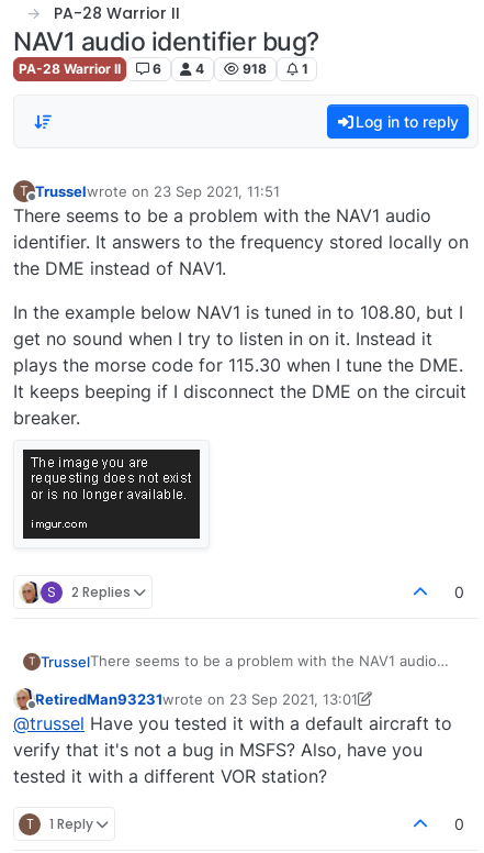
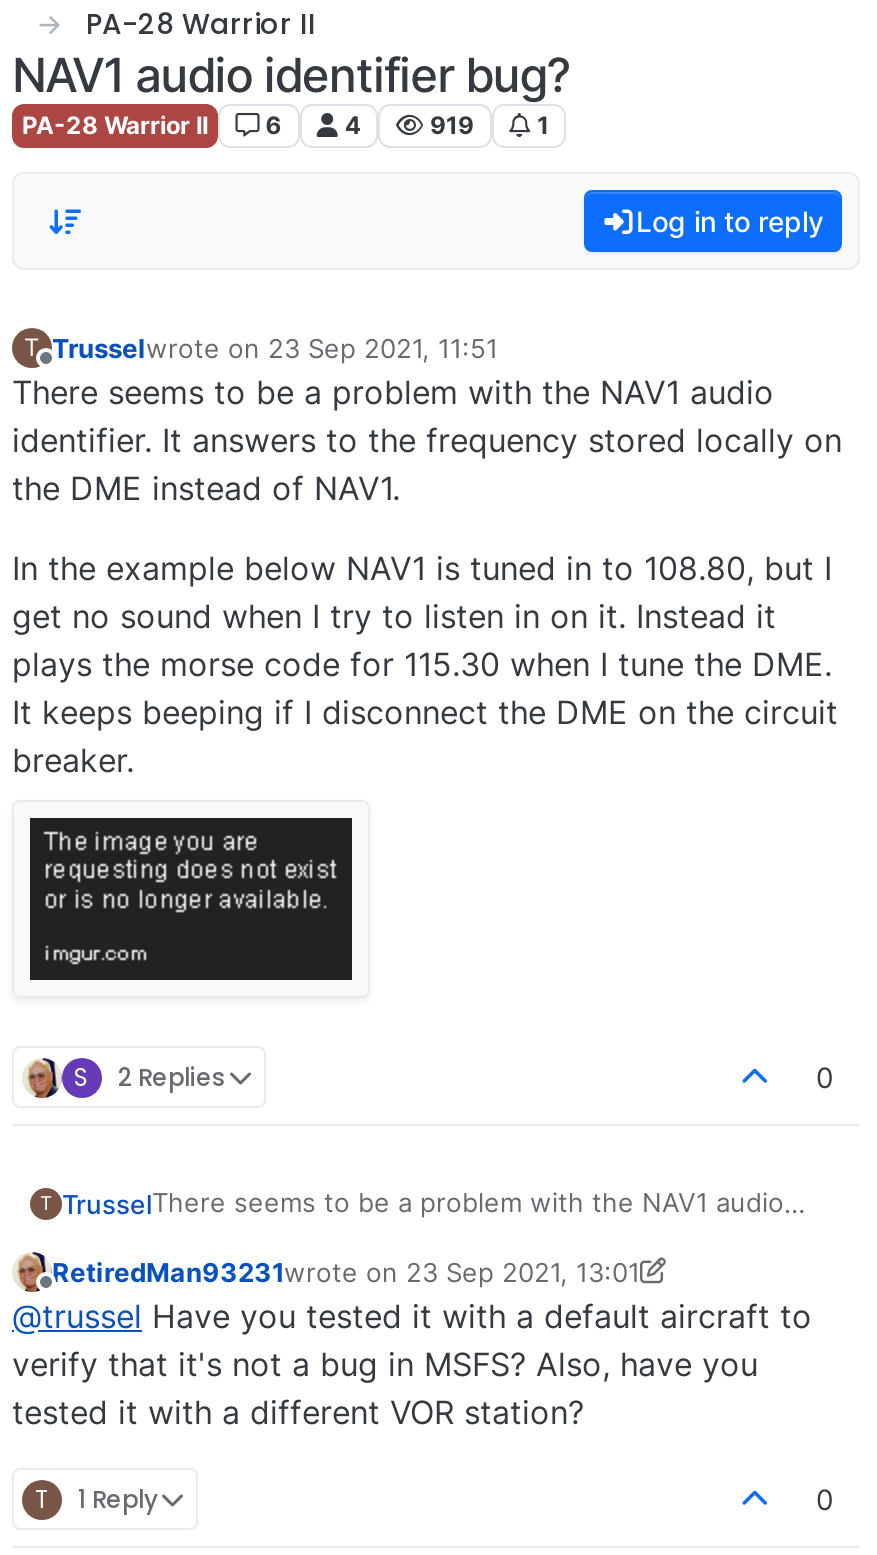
[243,61,267,77] 918 -> [430,110,474,140] 919

